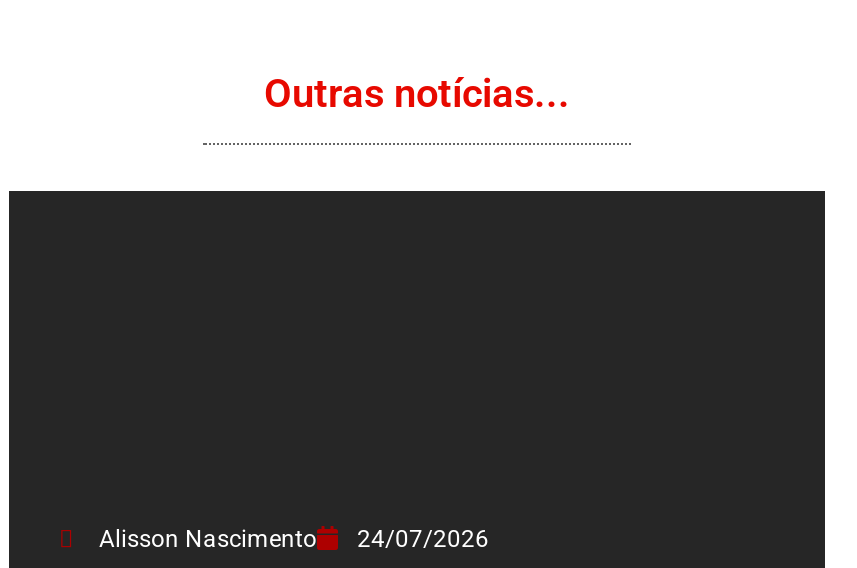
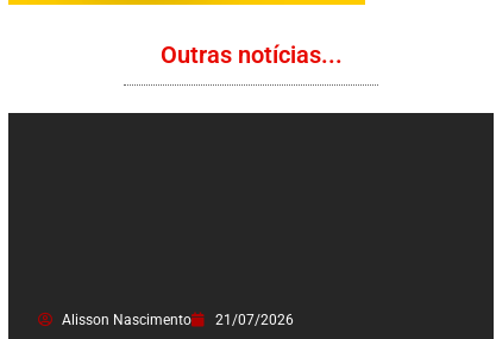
[99,524,489,552] Alisson Nascimento 24/07/2026 -> [62,312,294,328] Alisson Nascimento 21/07/2026

